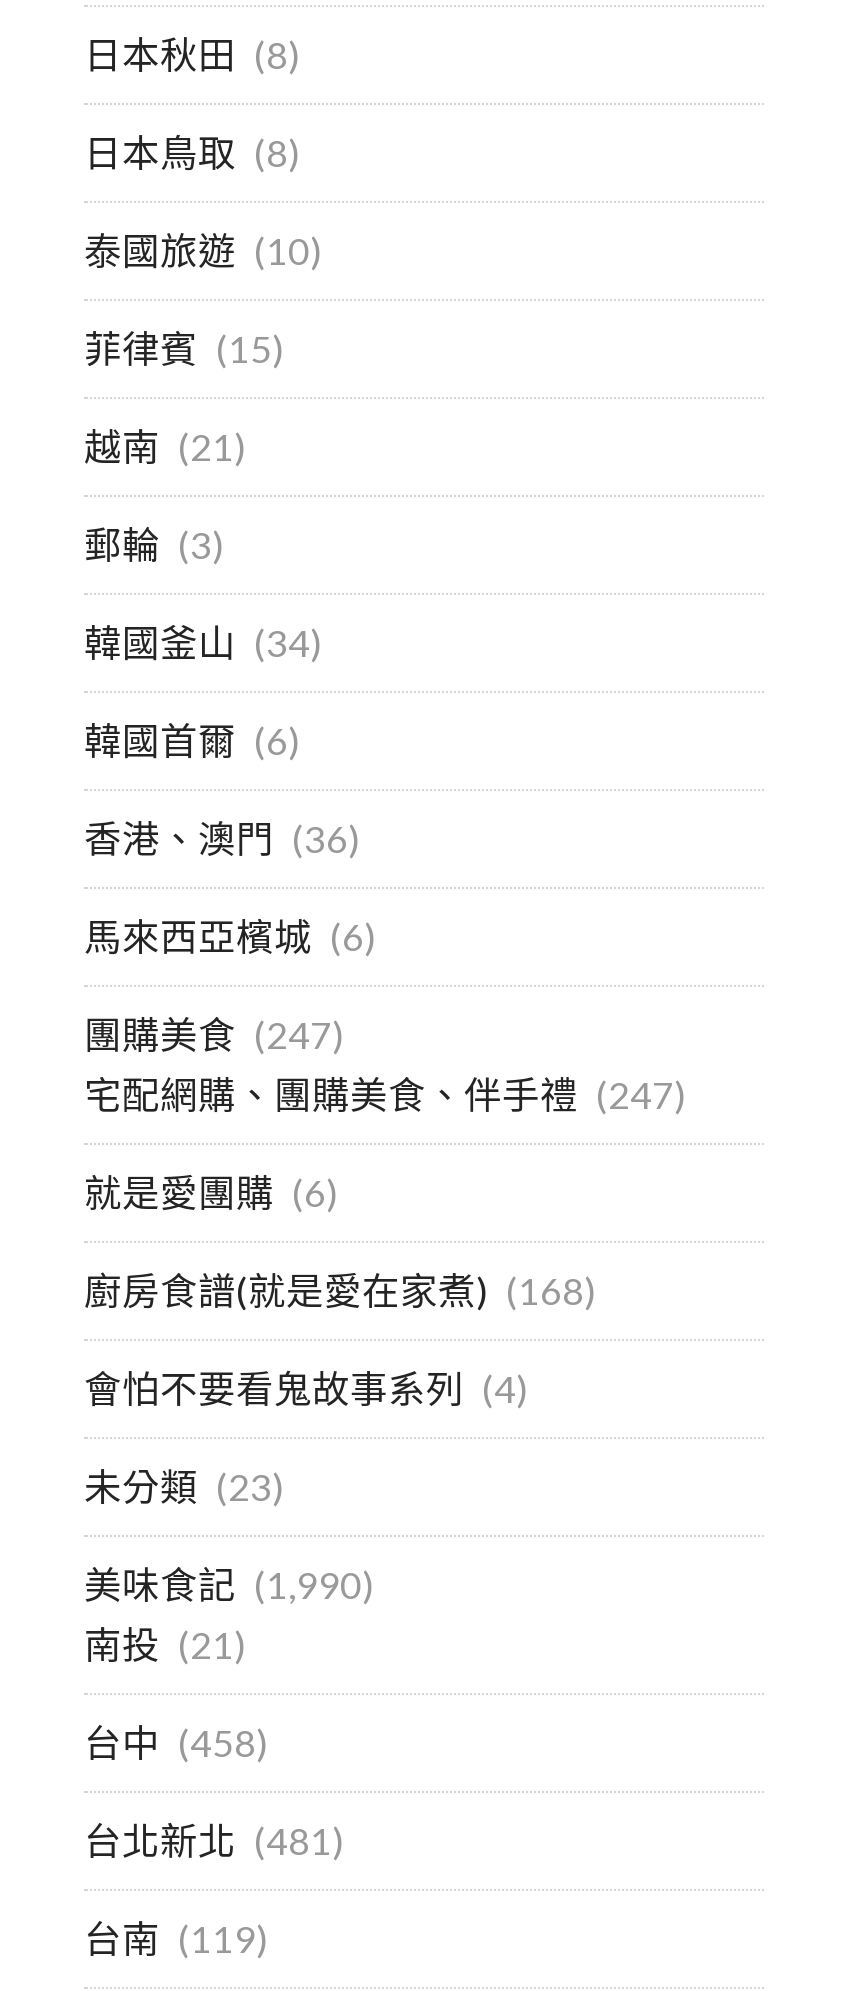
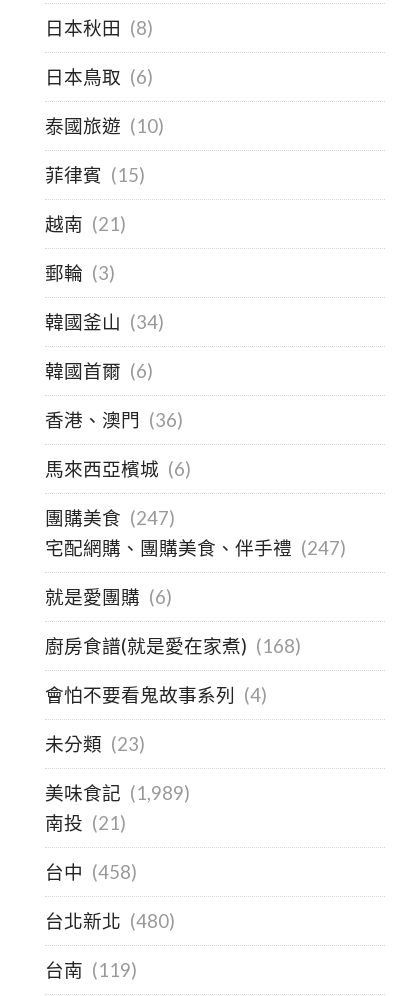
[84,131,300,175] 日本鳥取 (8) -> [45,66,153,88] 日本鳥取 (6)
[84,1563,374,1607] 美味食記 (1,990) -> [45,782,190,804] 美味食記 (1,989)
[84,1819,344,1863] 台北新北 (481) -> [45,910,175,932] 台北新北 (480)

